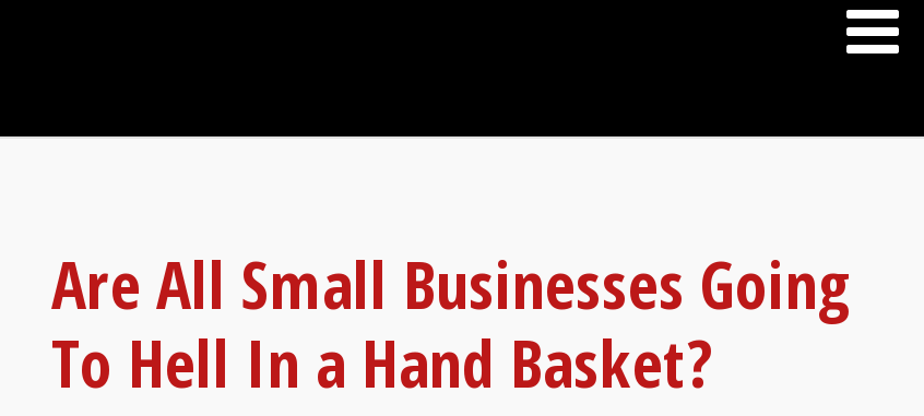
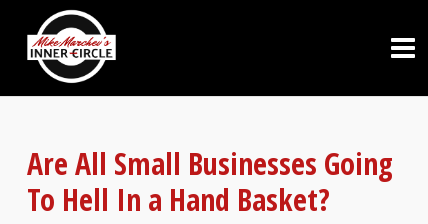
none -> [26,9,117,84] [image]

